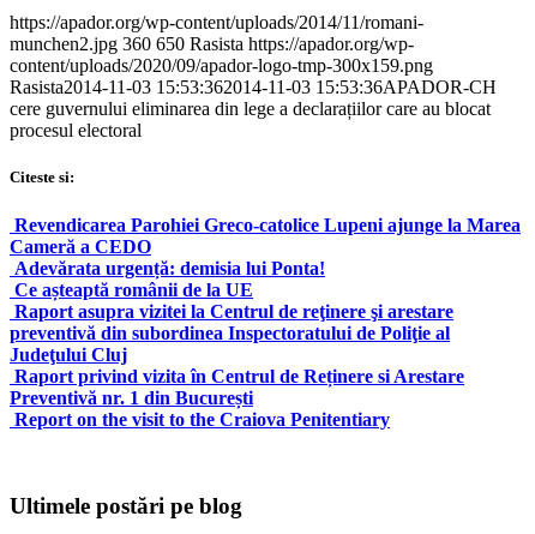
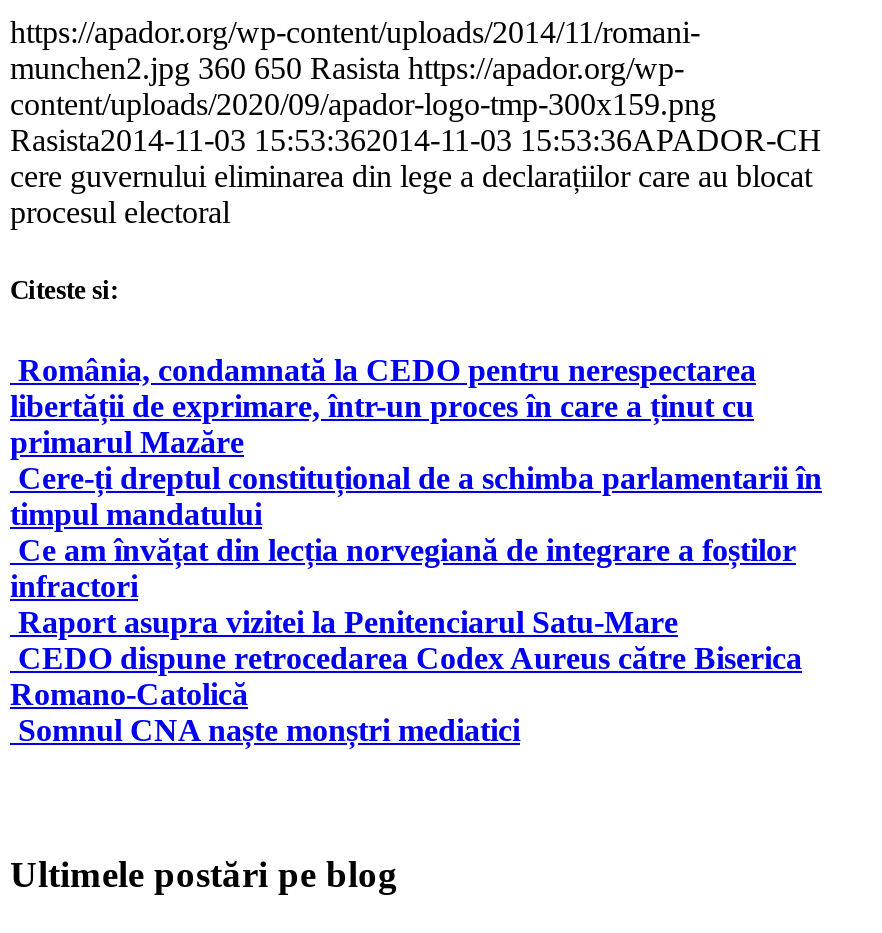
[10,214,521,429] Revendicarea Parohiei Greco-catolice Lupeni ajunge la Marea | Cameră a CEDO | Adevărata urgență: demisia lui Ponta! | Ce așteaptă românii de la UE | Raport asupra vizitei la Centrul de reţinere şi arestare | preventivă din subordinea Inspectoratului de Poliţie al | Judeţului Cluj | Raport privind vizita în Centrul de Reținere si Arestare | Preventivă nr. 1 din București | Report on the visit to the Craiova Penitentiary -> [10,352,822,746] România, condamnată la CEDO pentru nerespectarea | libertății de exprimare, într-un proces în care a ținut cu | primarul Mazăre | Cere-ți dreptul constituțional de a schimba parlamentarii în | timpul mandatului | Ce am învățat din lecția norvegiană de integrare a foștilor | infractori | Raport asupra vizitei la Penitenciarul Satu-Mare | CEDO dispune retrocedarea Codex Aureus către Biserica | Romano-Catolică | Somnul CNA naște monștri mediatici

